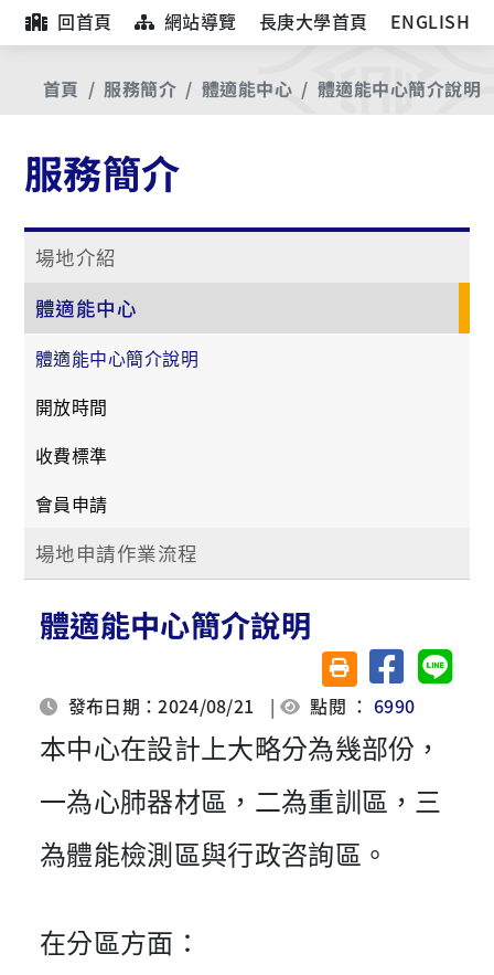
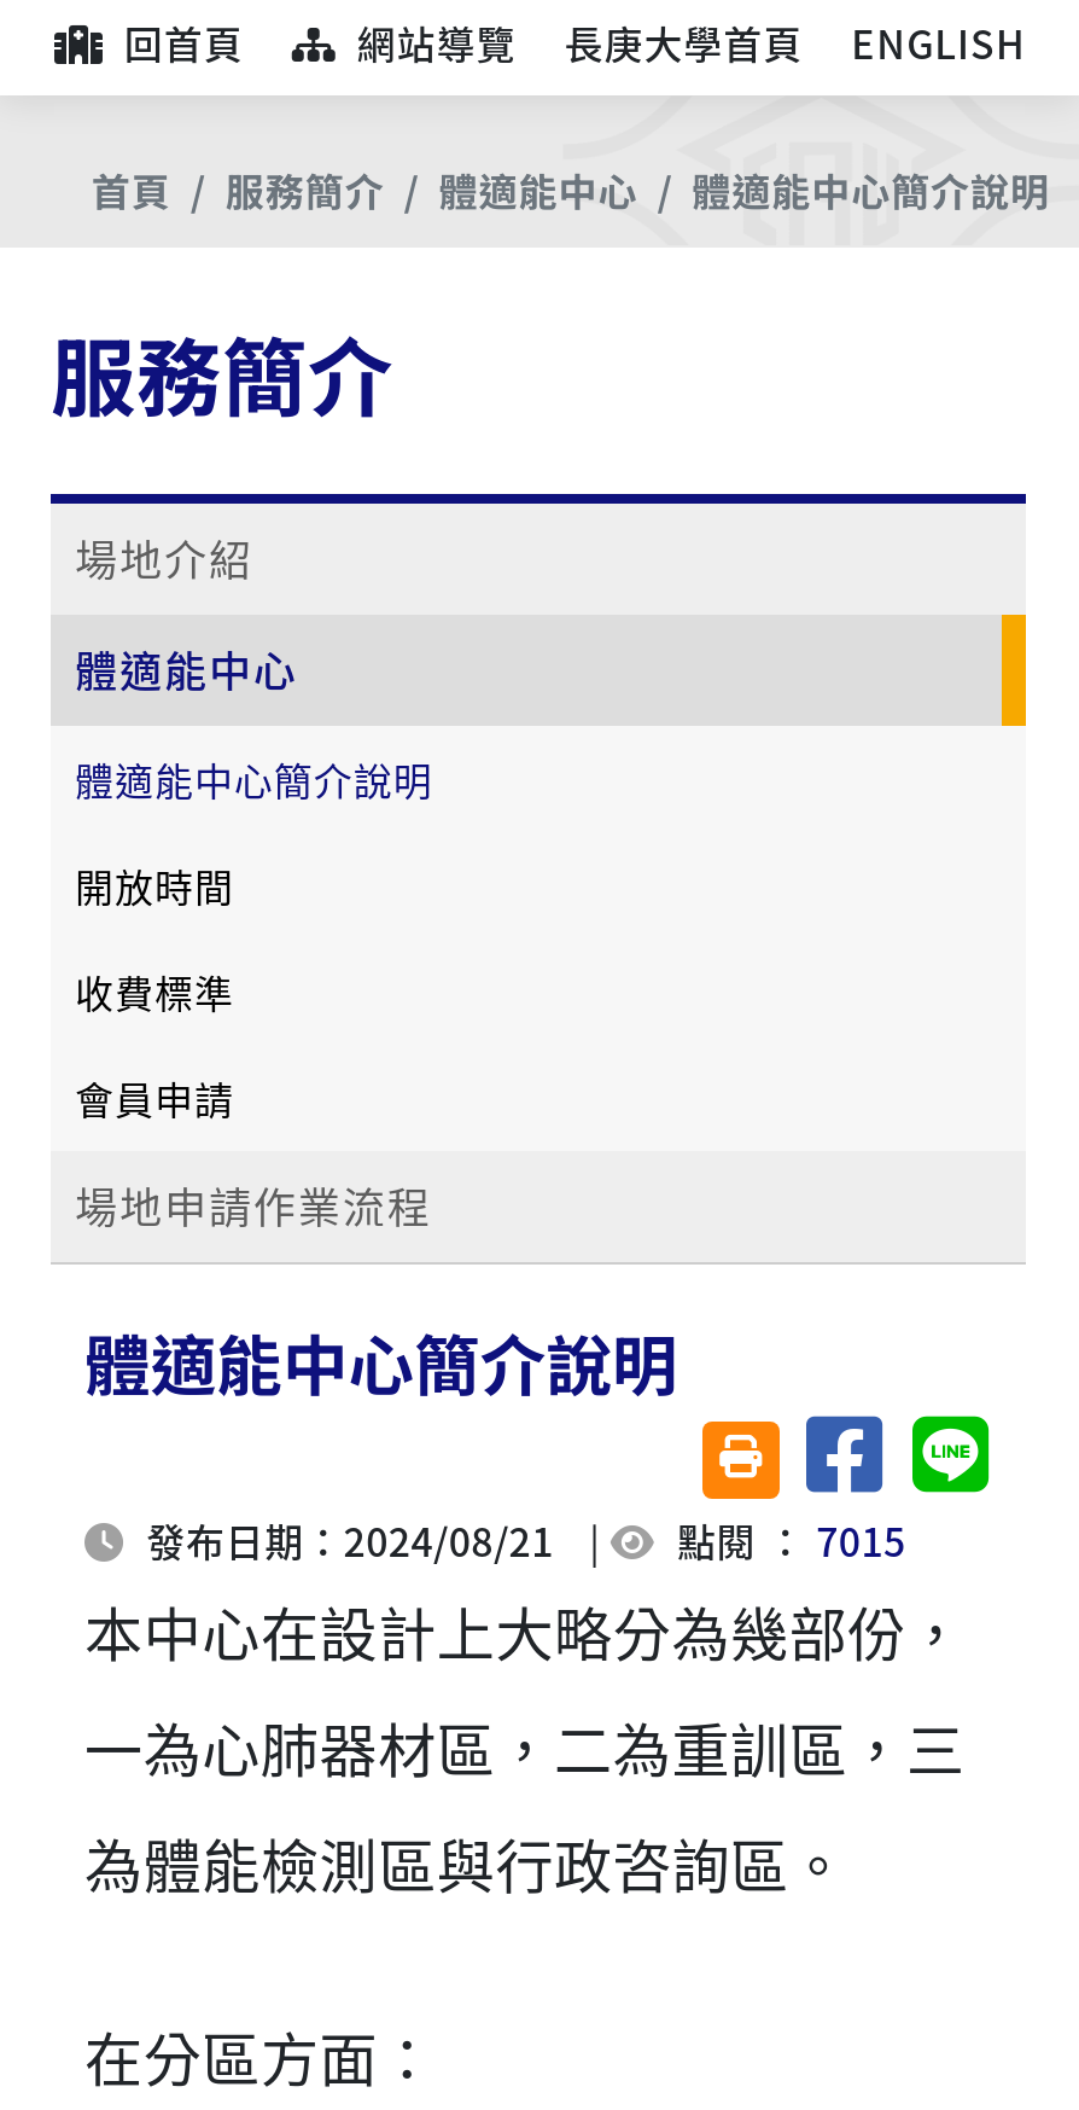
[306,693,415,719] 點閱 ：6990 -> [666,1512,906,1570] 點閱 ：7015

